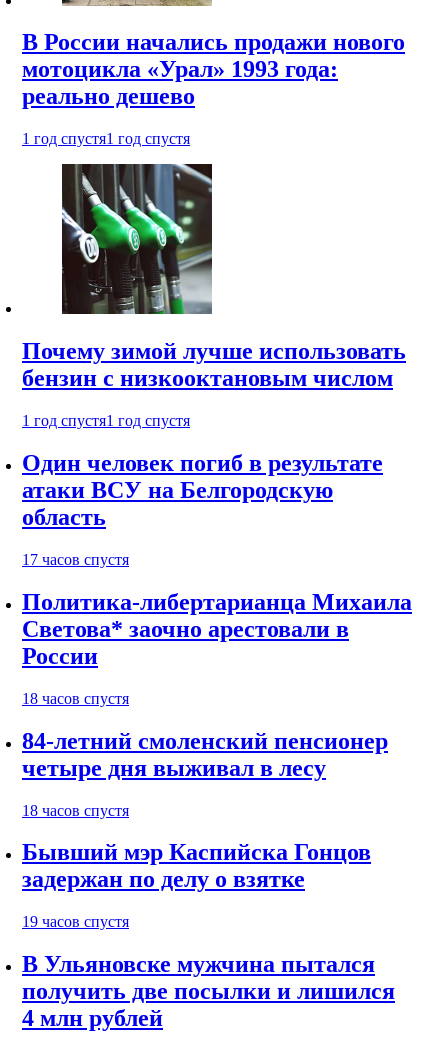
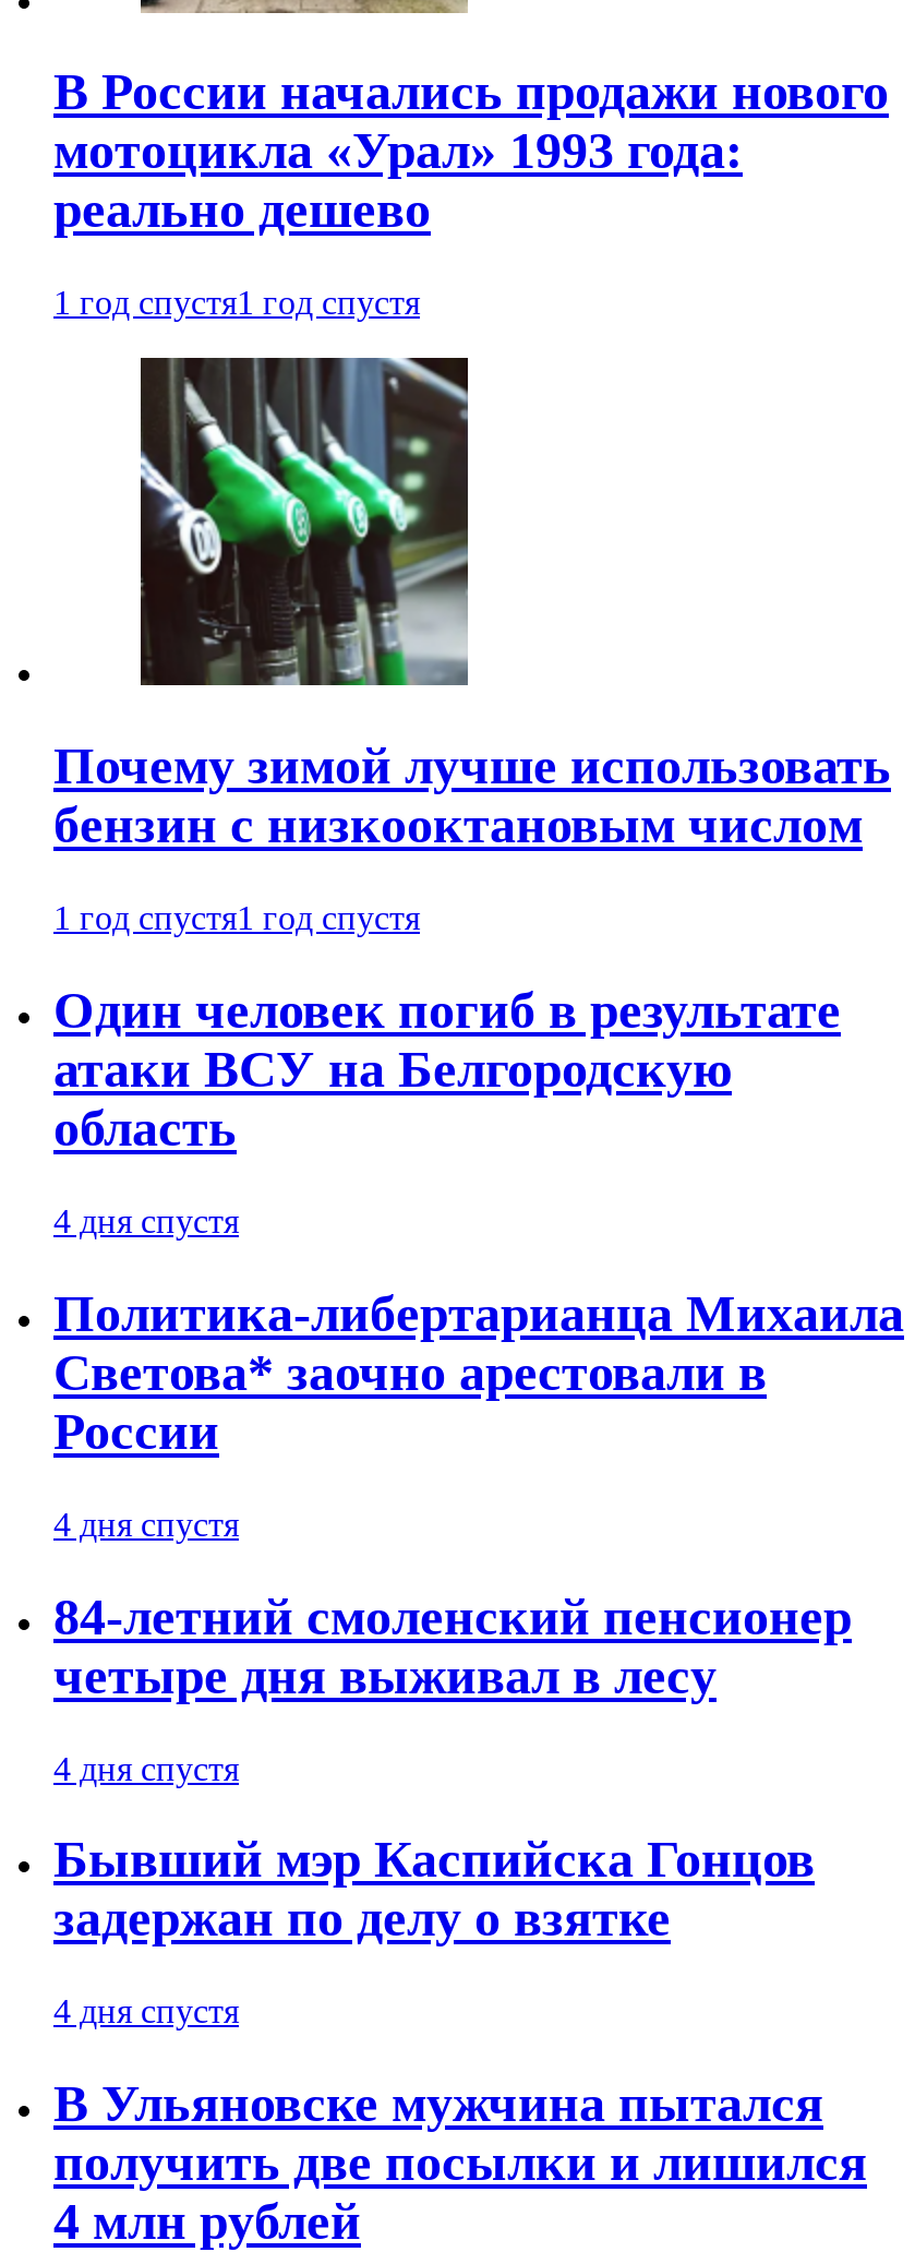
[22,551,129,568] 17 часов спустя -> [53,1202,239,1239] 4 дня спустя
[22,690,129,707] 18 часов спустя -> [53,1505,239,1542] 4 дня спустя
[22,802,129,819] 18 часов спустя -> [53,1749,239,1786] 4 дня спустя
[22,913,129,930] 19 часов спустя -> [53,1993,239,2030] 4 дня спустя

